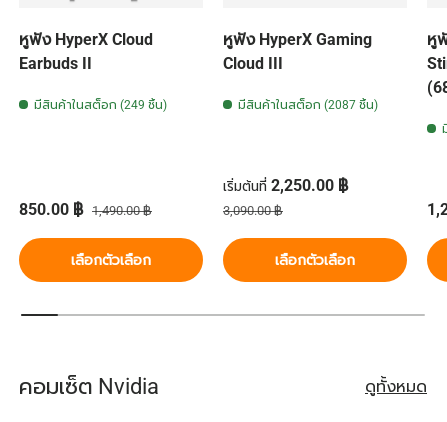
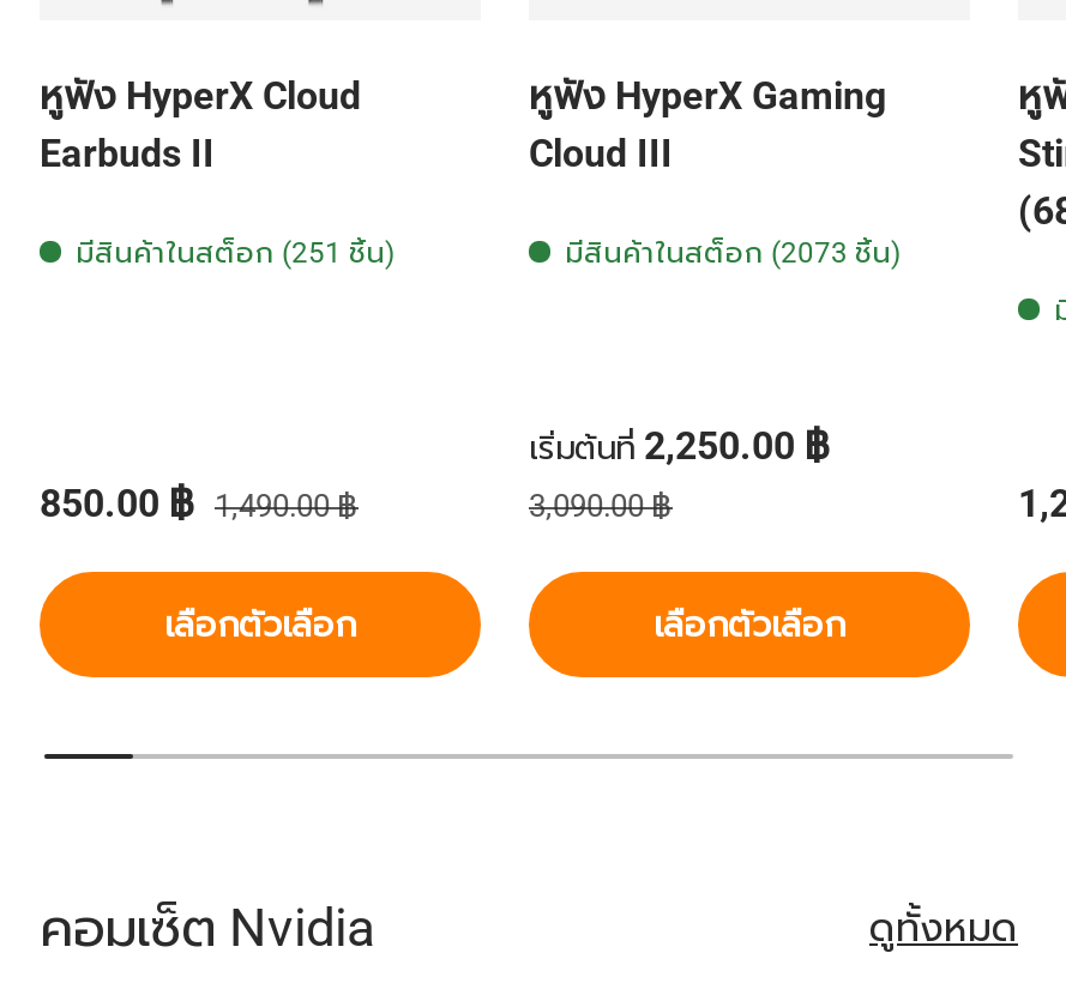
[34,98,167,112] มีสินค้าในสต็อก (249 ชิ้น) -> [76,236,395,269] มีสินค้าในสต็อก (251 ชิ้น)
[238,98,378,112] มีสินค้าในสต็อก (2087 ชิ้น) -> [565,236,901,269] มีสินค้าในสต็อก (2073 ชิ้น)

